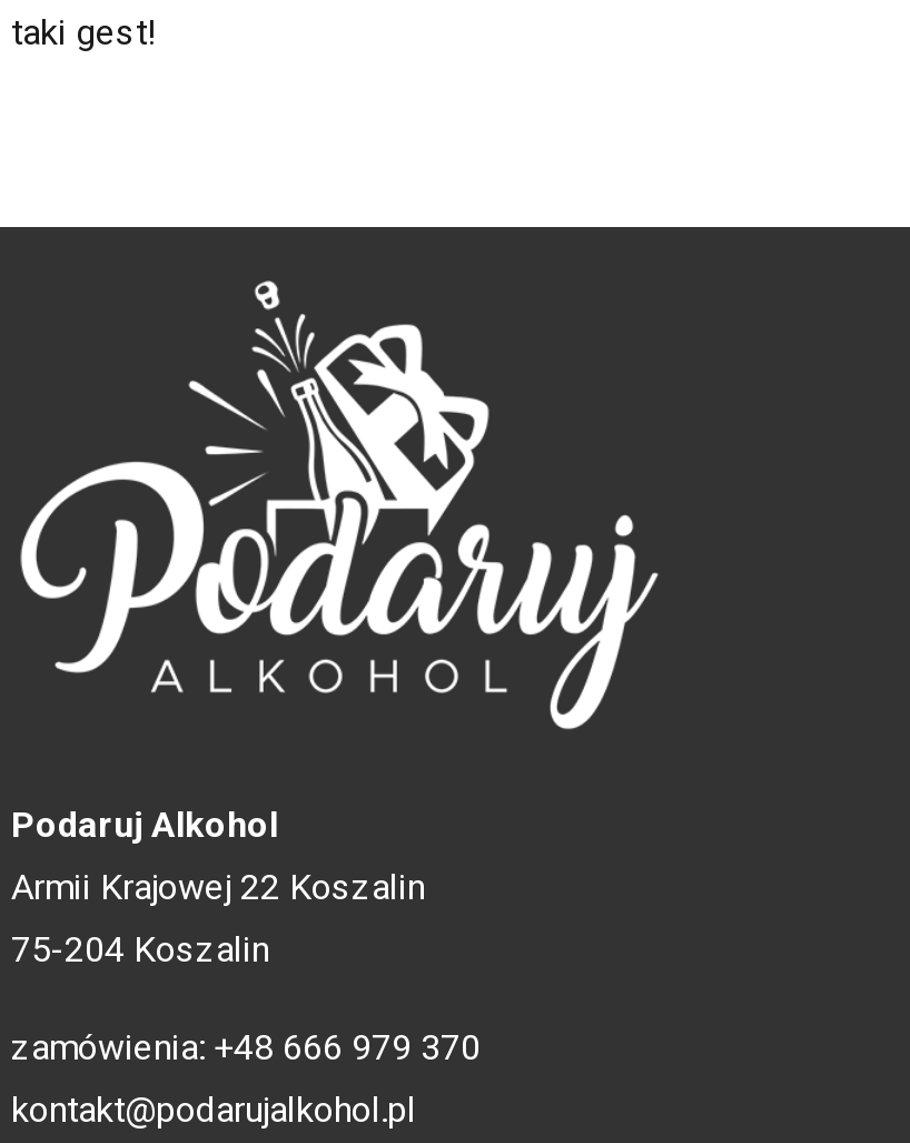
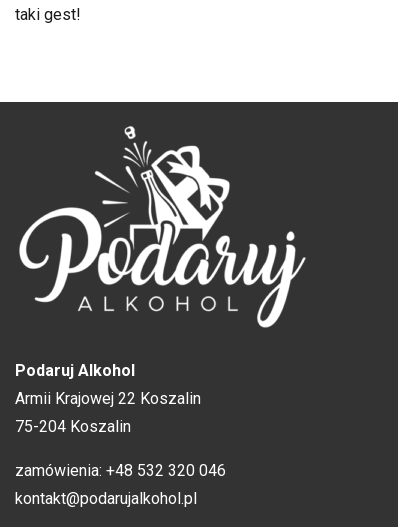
[11,1027,481,1069] zamówienia: +48 666 979 370 -> [15,461,226,480] zamówienia: +48 532 320 046

